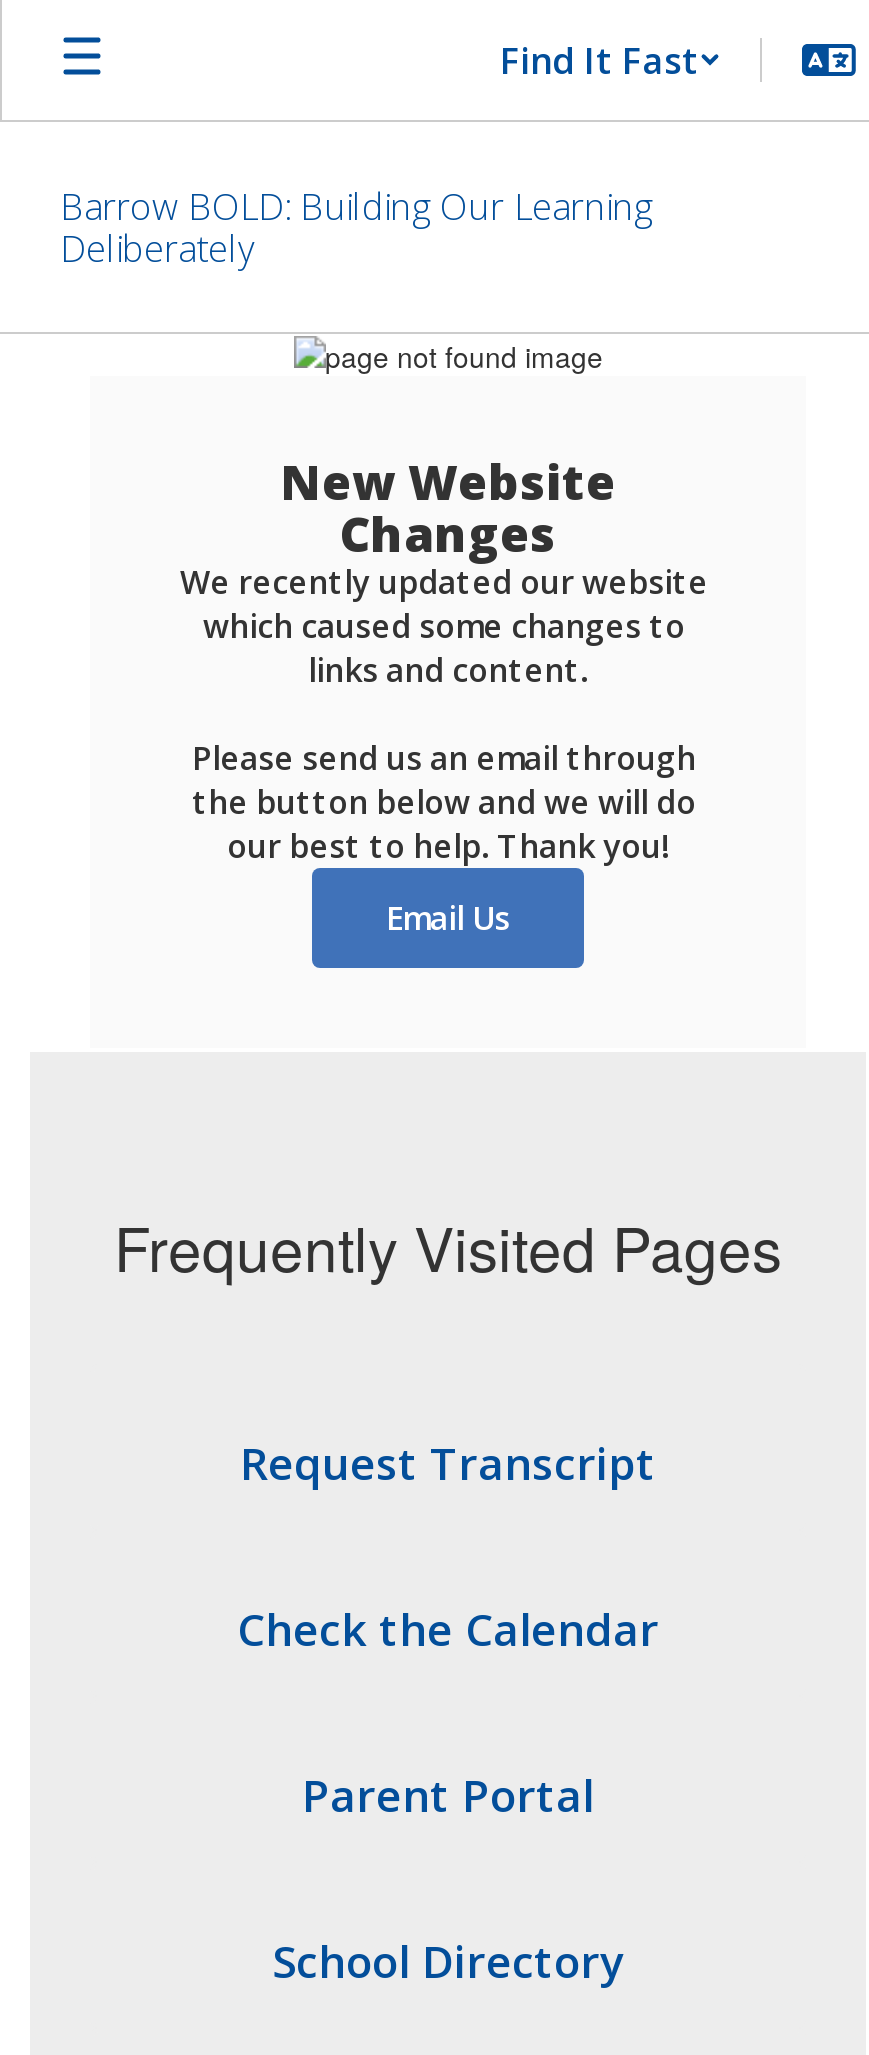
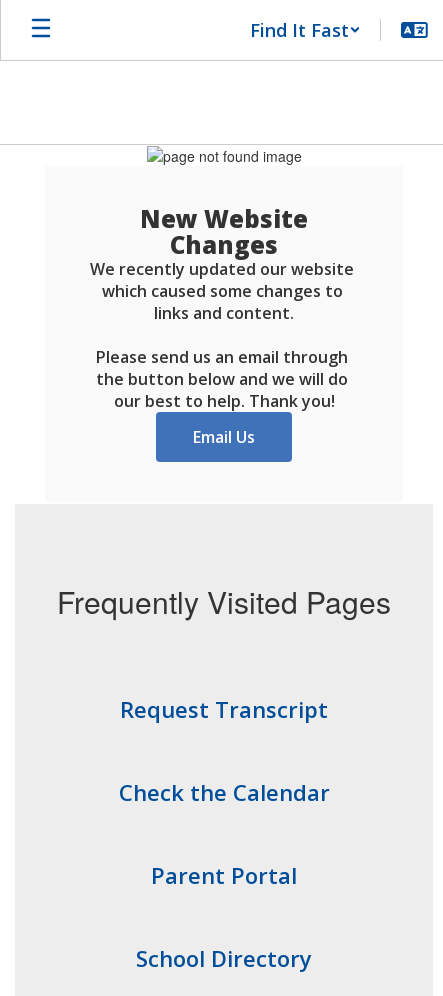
[60,182,652,272] Barrow BOLD: Building Our Learning | Deliberately -> none

